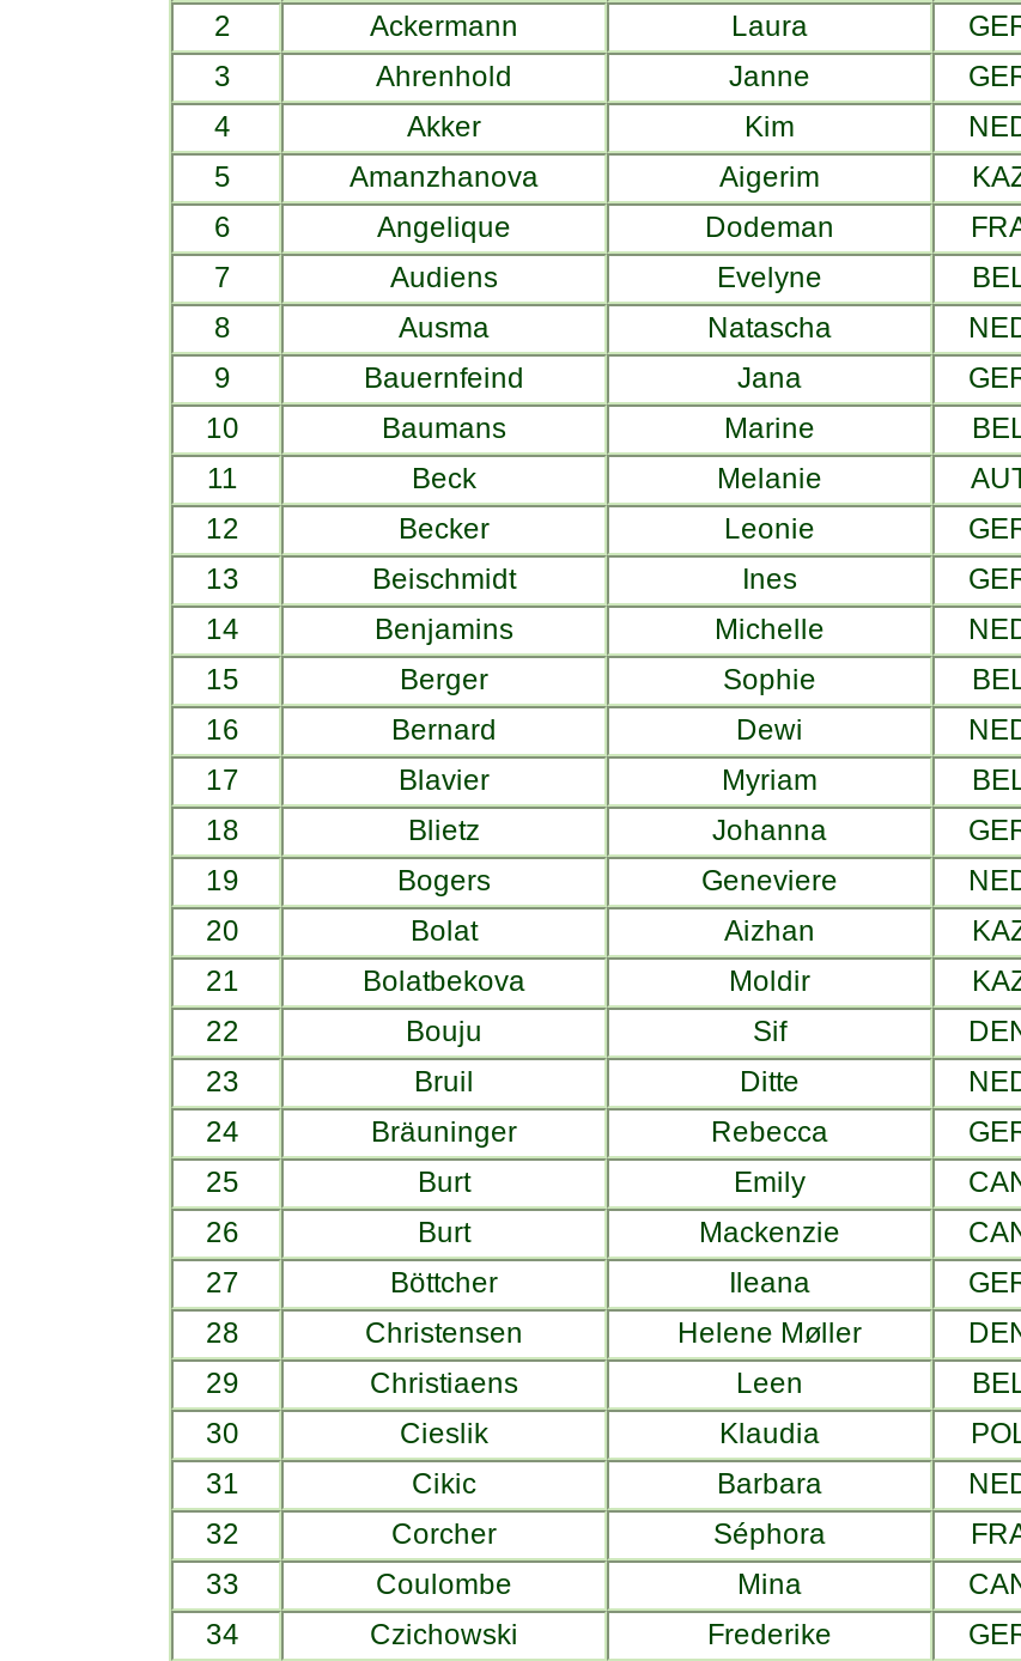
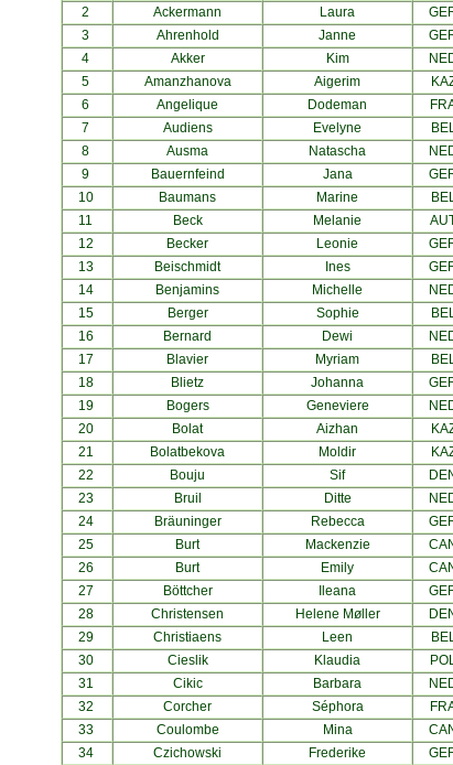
moved [734,1166,806,1199] -> [321,560,354,575]: Emily
moved [699,1216,840,1249] -> [305,537,370,552]: Mackenzie

